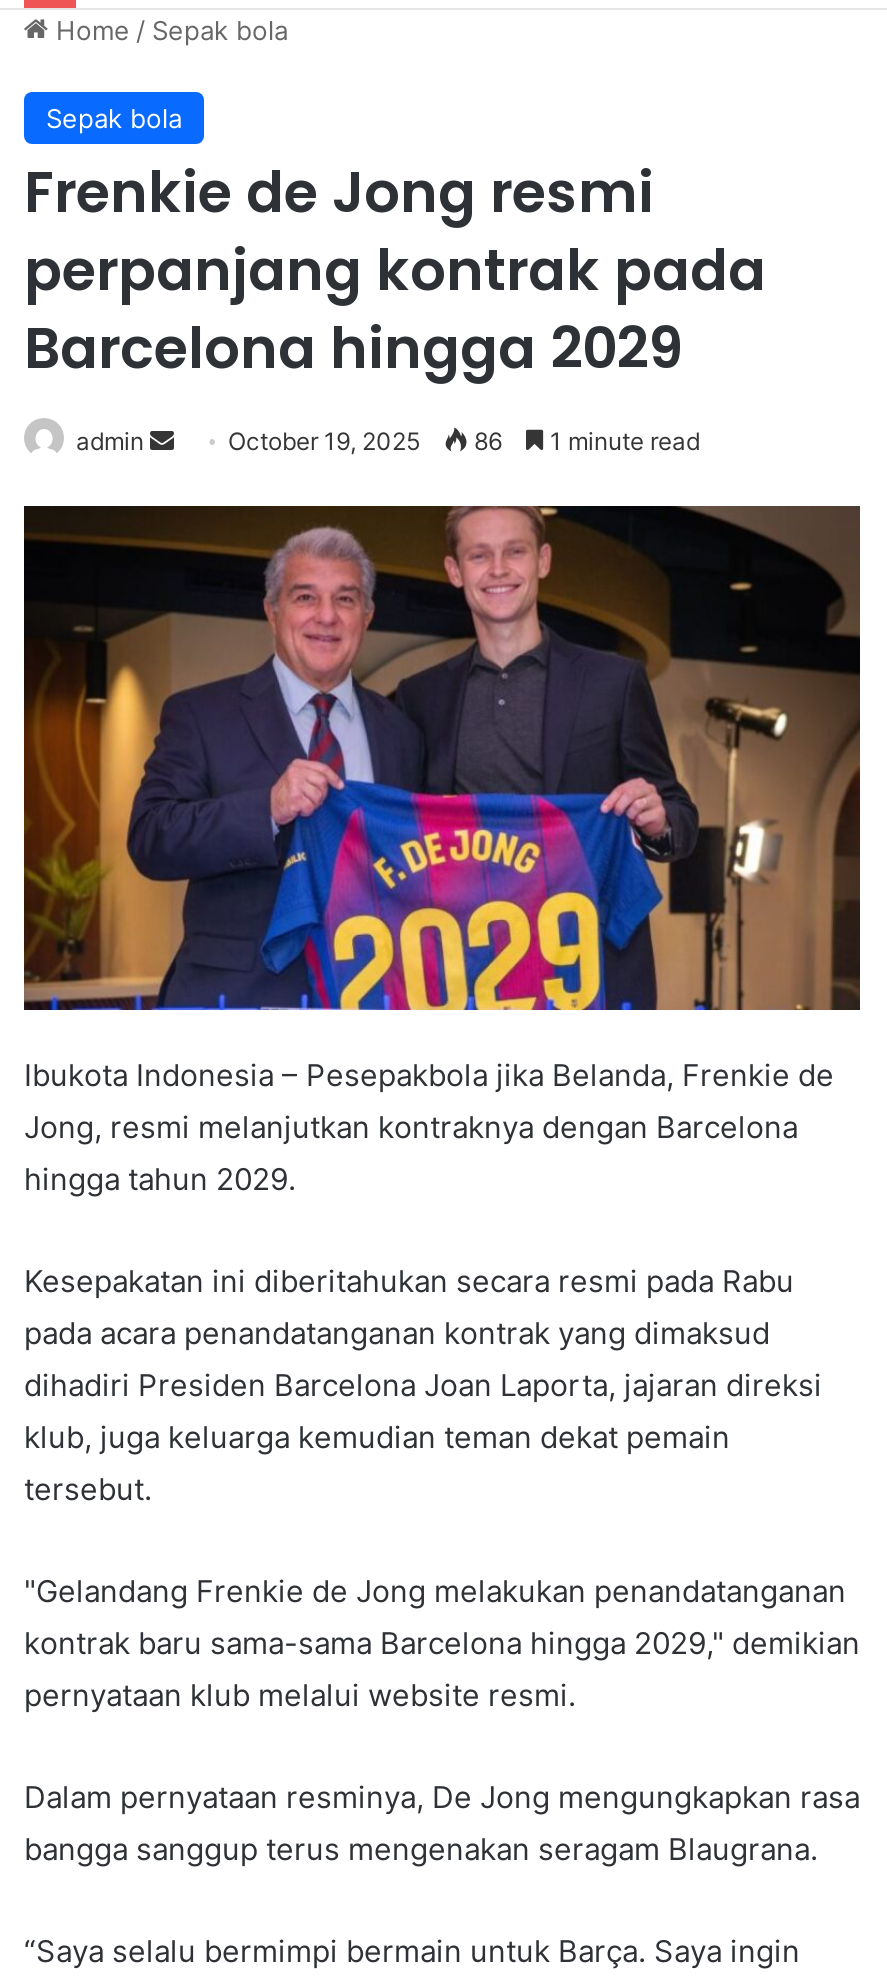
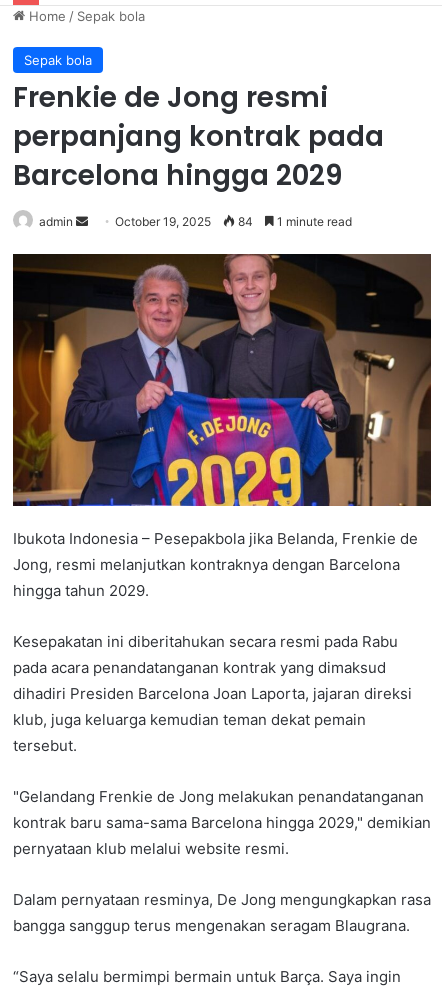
[468,426,502,456] 86 -> [235,214,253,229] 84

